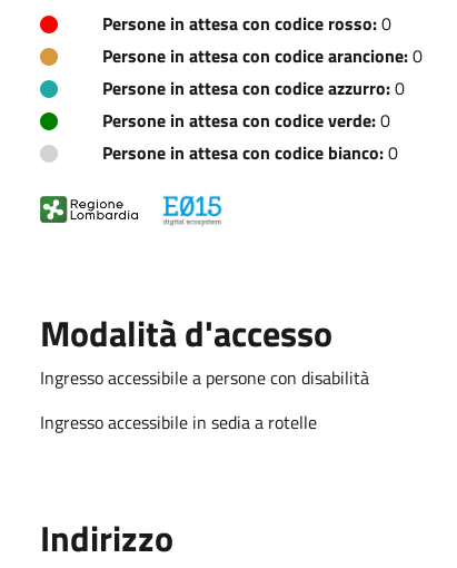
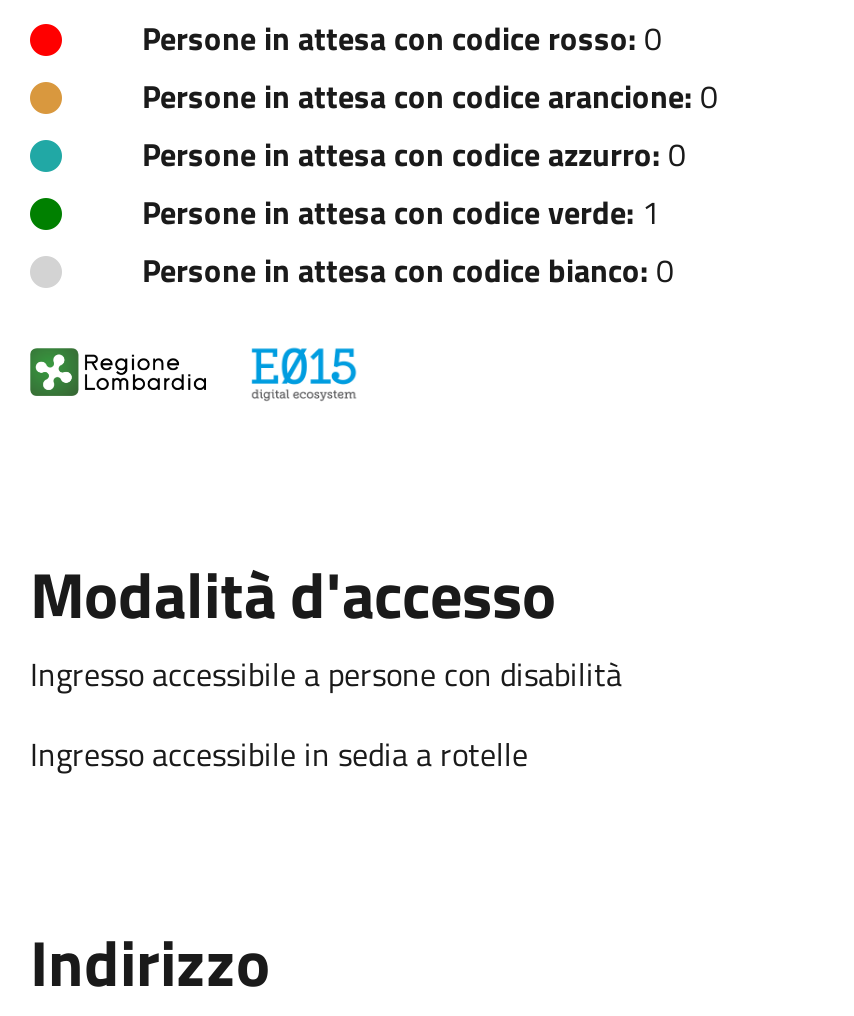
[102,107,390,133] Persone in attesa con codice verde: 0 -> [142,187,660,235] Persone in attesa con codice verde: 1

